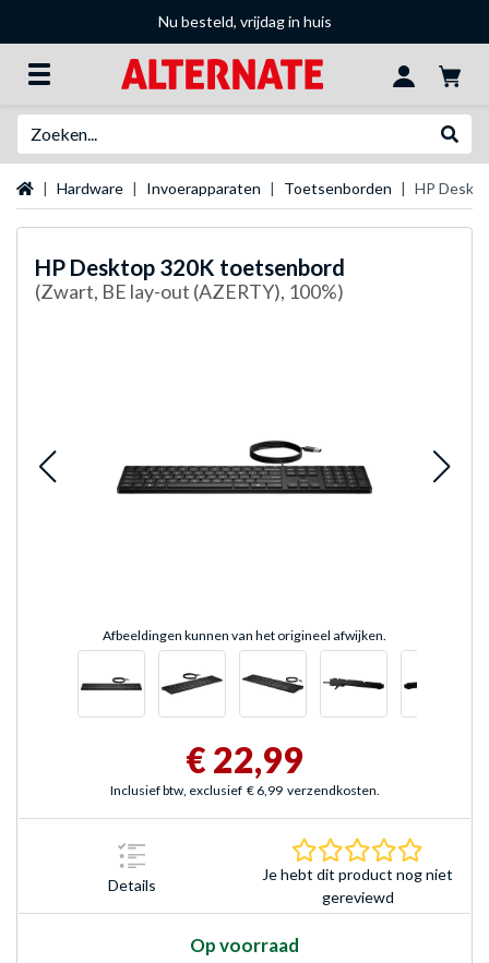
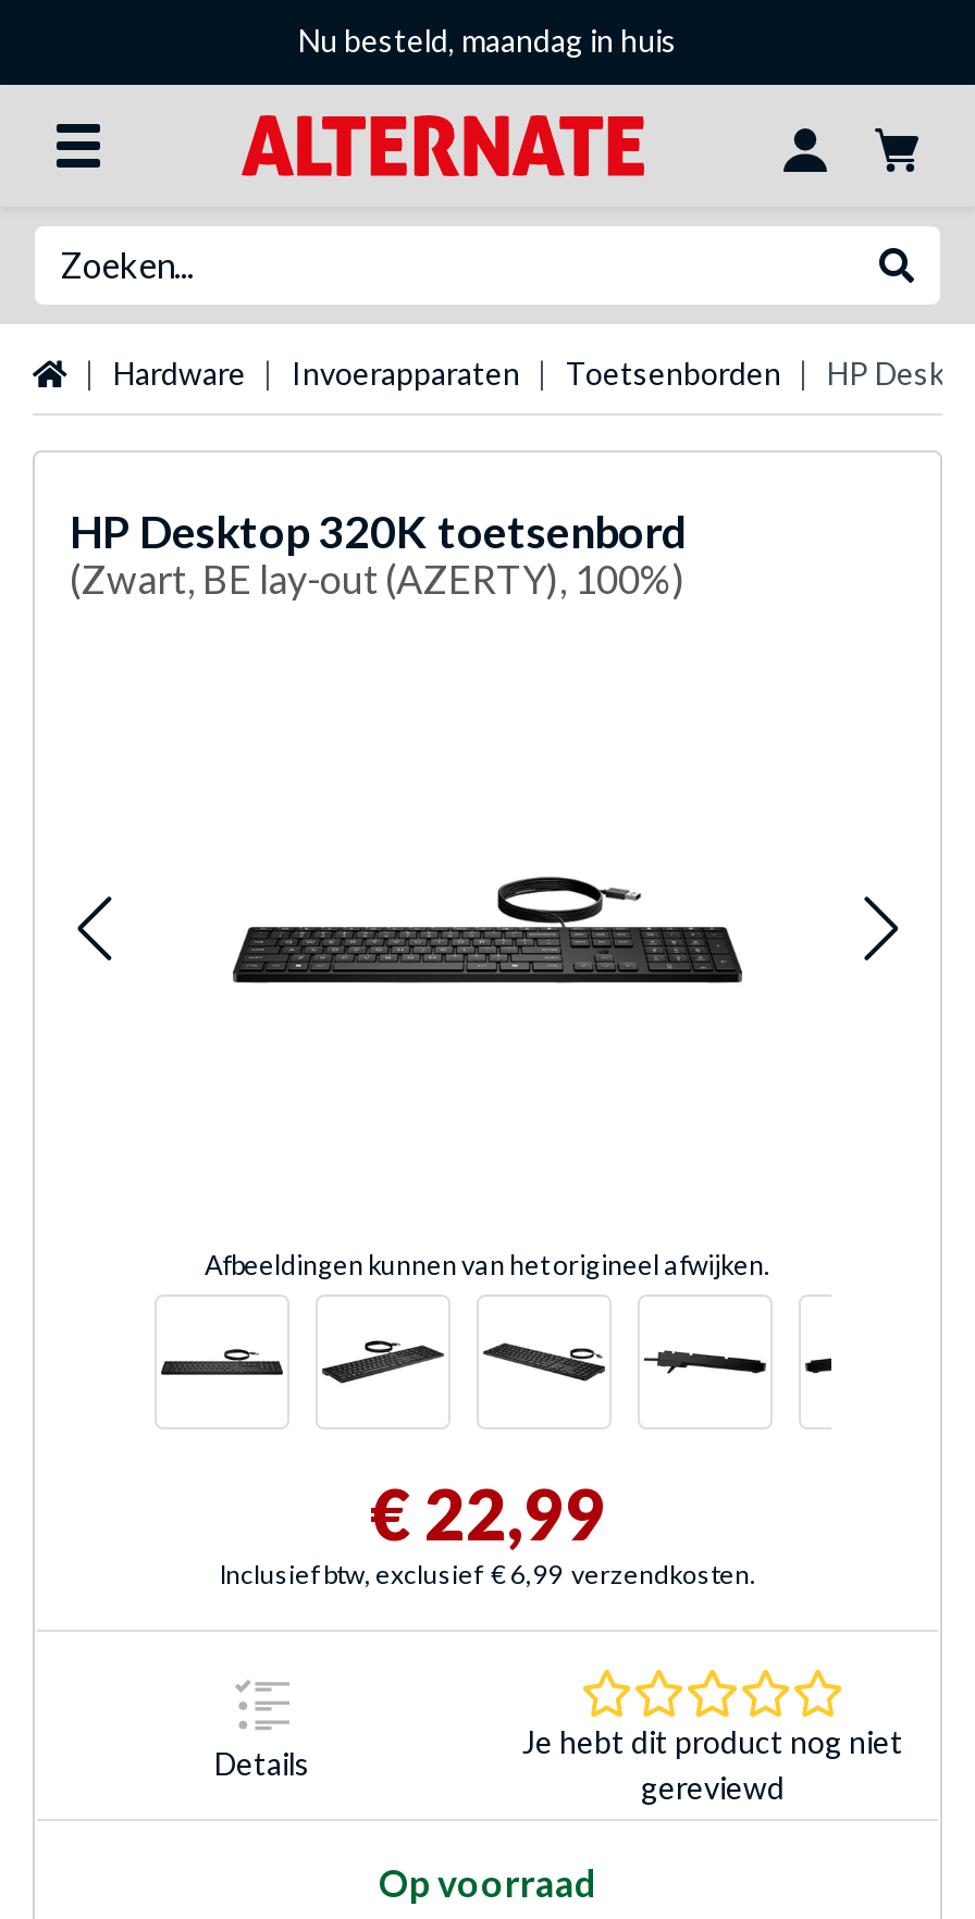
[158,12,331,31] Nu besteld, vrijdag in huis -> [298,22,677,59] Nu besteld, maandag in huis

